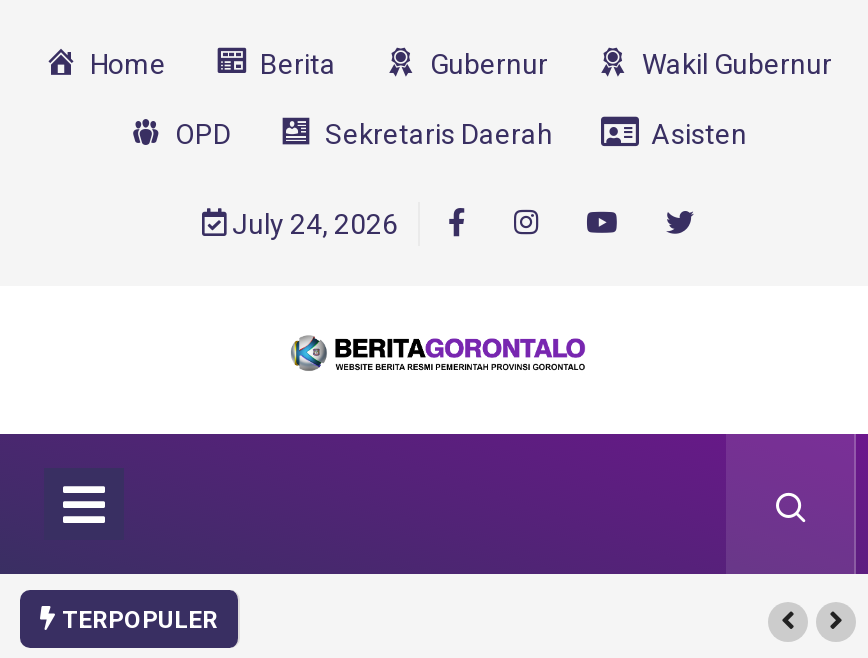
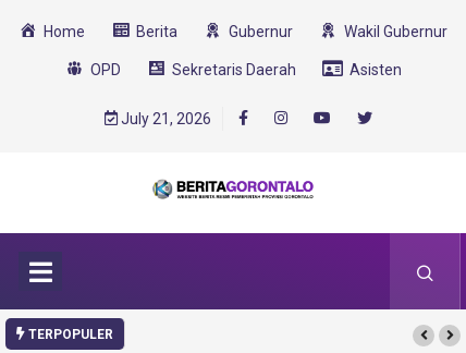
[226,208,398,240] July 24, 2026 -> [118,110,211,127] July 21, 2026

